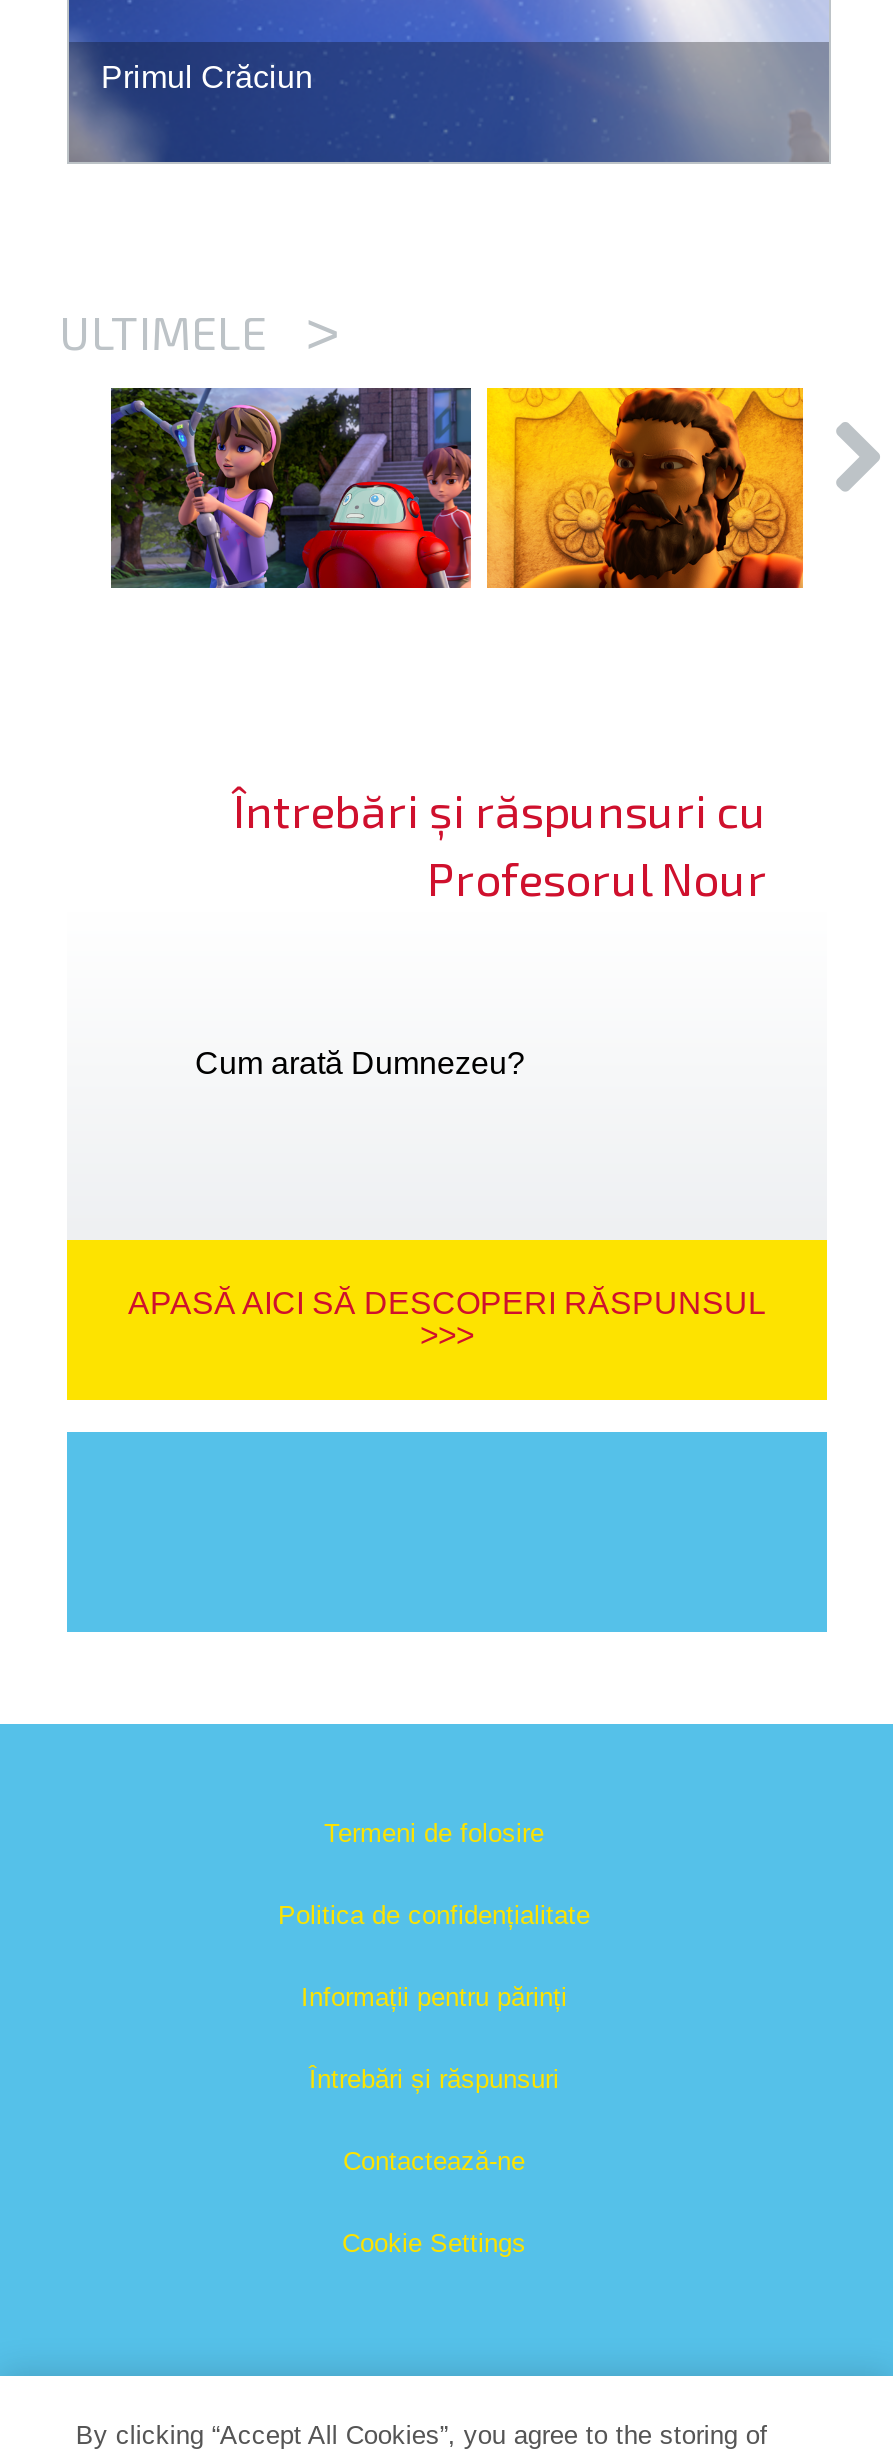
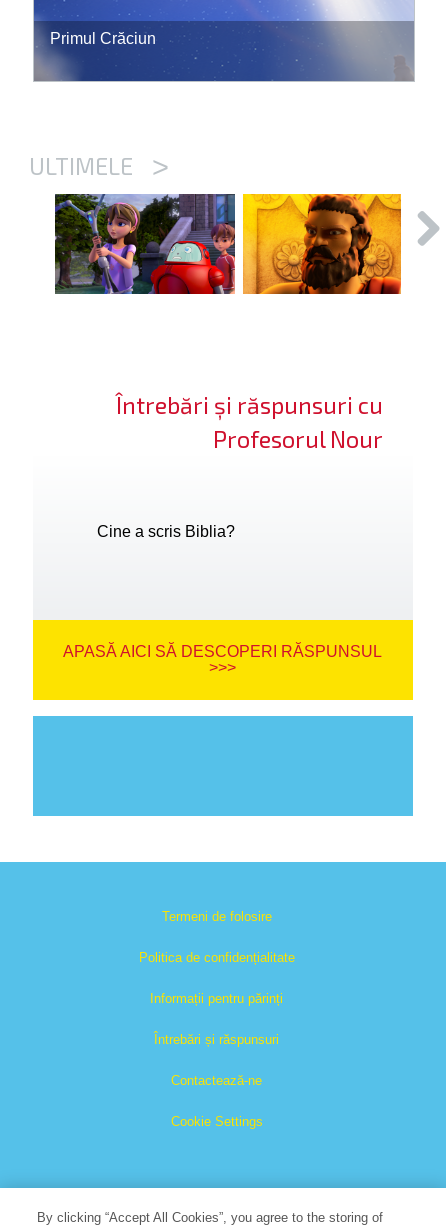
[195,1047,525,1081] Cum arată Dumnezeu? -> [97,523,235,540] Cine a scris Biblia?

